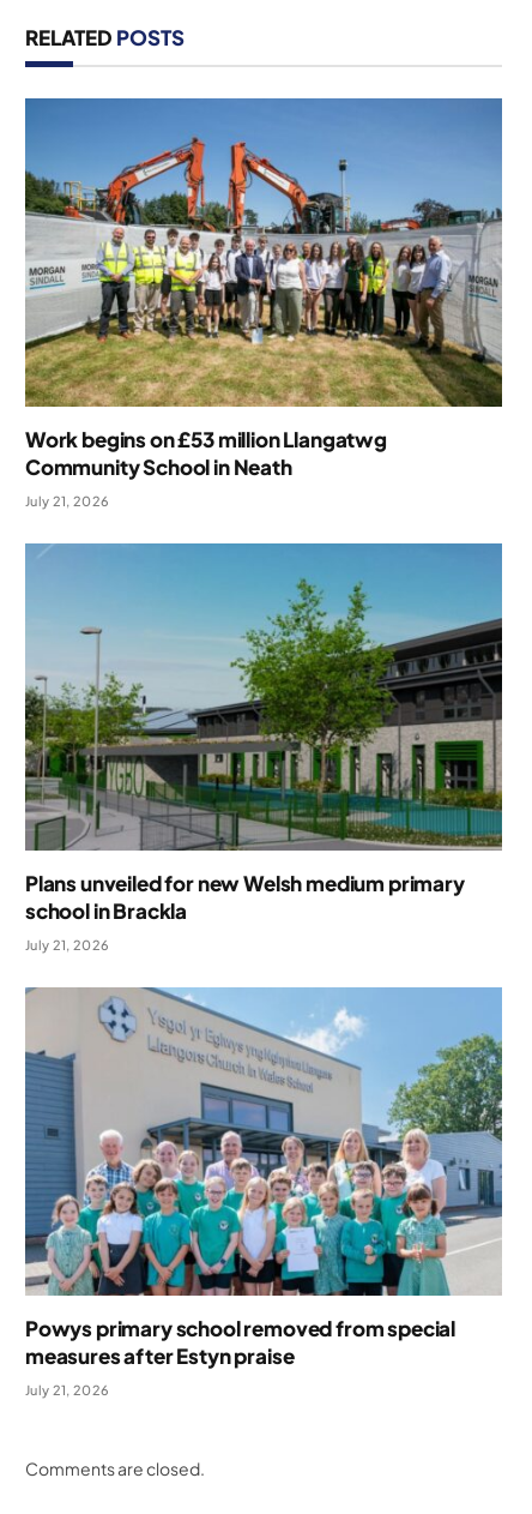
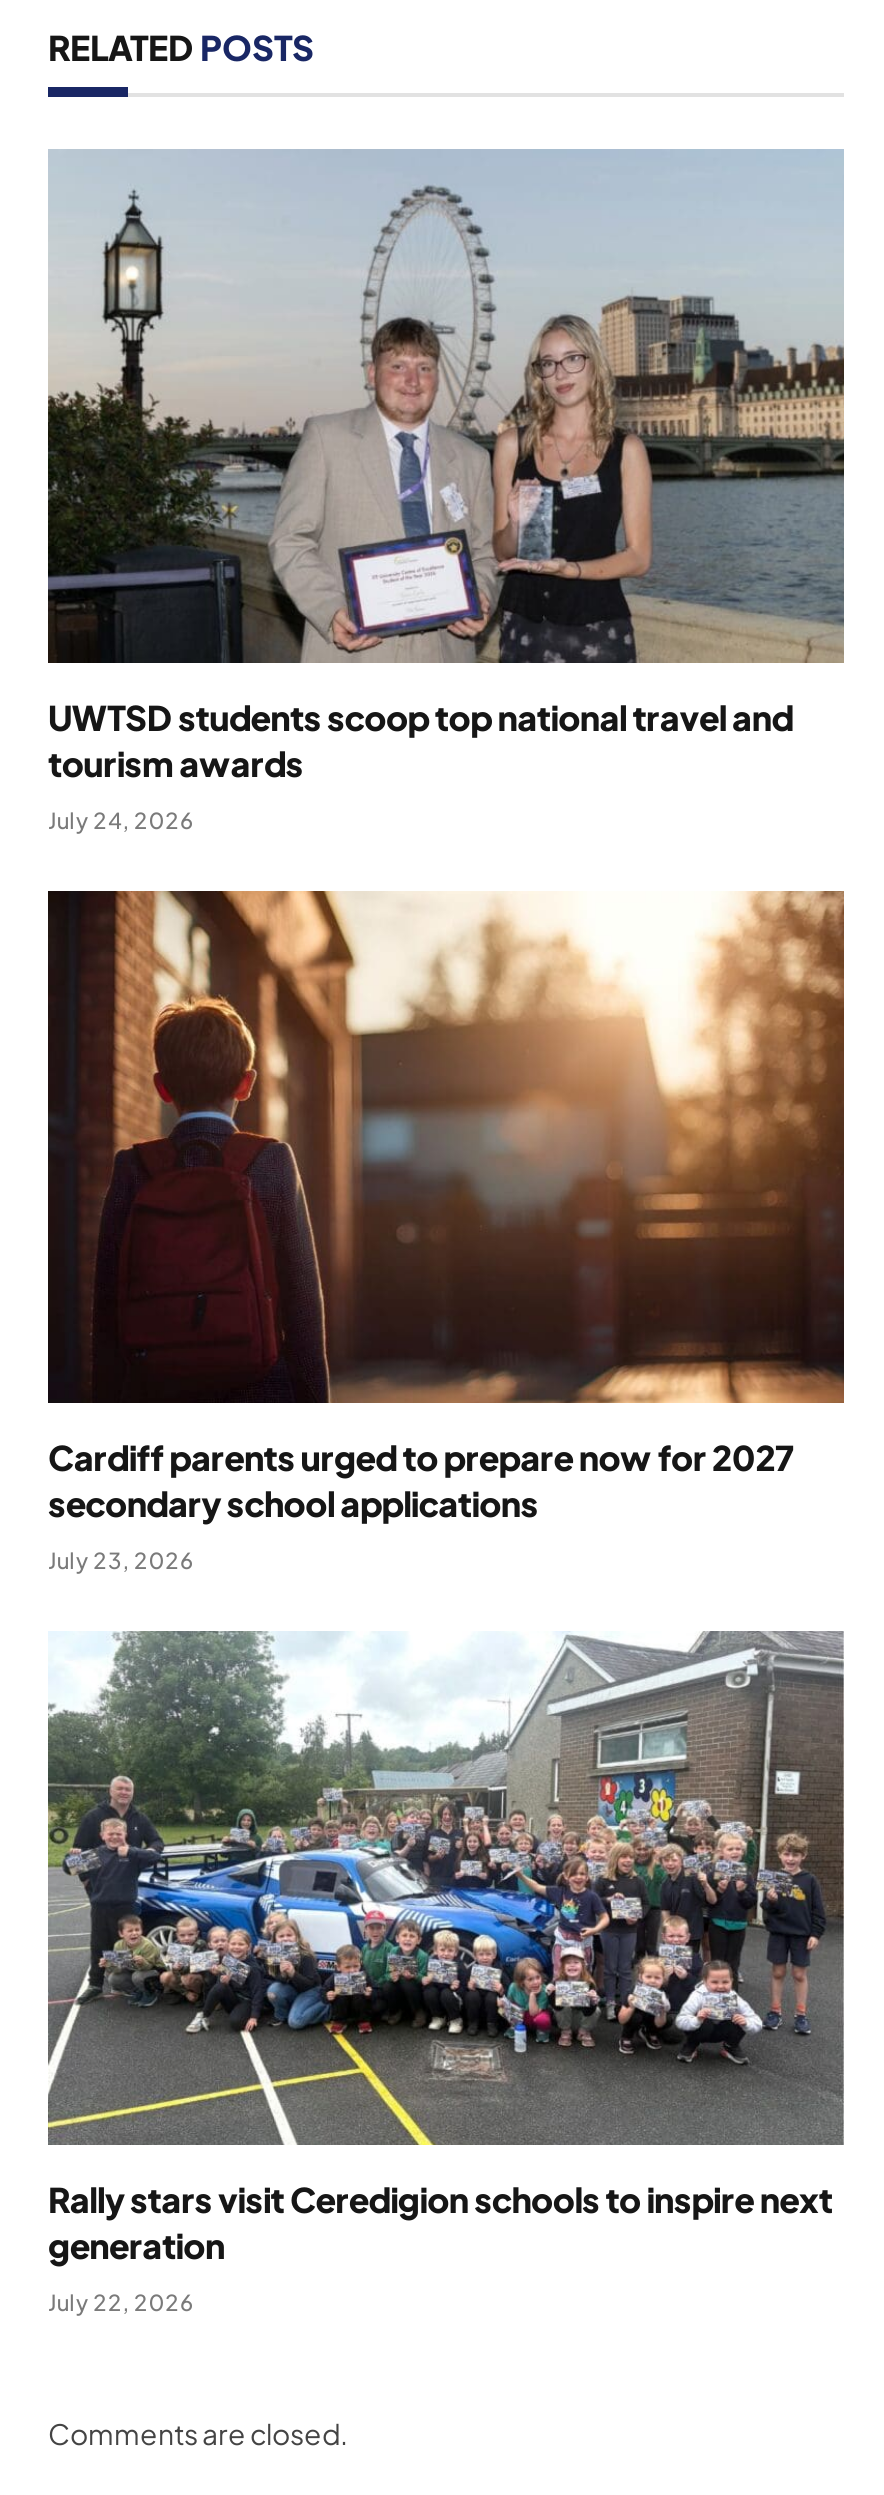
[24,98,503,480] [image] | Work begins on £53 million Llangatwg | Community School in Neath -> [46,151,846,784] [image] | UWTSD students scoop top national travel and | tourism awards
[25,493,109,508] July 21, 2026 -> [48,806,195,832] July 24, 2026
[24,542,503,924] [image] | Plans unveiled for new Welsh medium primary | school in Brackla -> [46,889,846,1526] [image] | Cardiff parents urged to prepare now for 2027 | secondary school applications
[25,937,109,953] July 21, 2026 -> [48,1548,195,1574] July 23, 2026
[24,986,503,1369] [image] | Powys primary school removed from special | measures after Estyn praise -> [48,1631,846,2267] [image] | Rally stars visit Ceredigion schools to inspire next | generation
[25,1382,109,1398] July 21, 2026 -> [48,2289,195,2315] July 22, 2026

